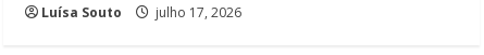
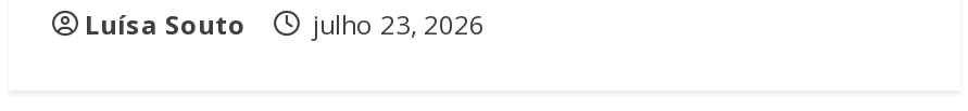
[41,3,241,22] Luísa Souto julho 17, 2026 -> [85,7,485,44] Luísa Souto julho 23, 2026

